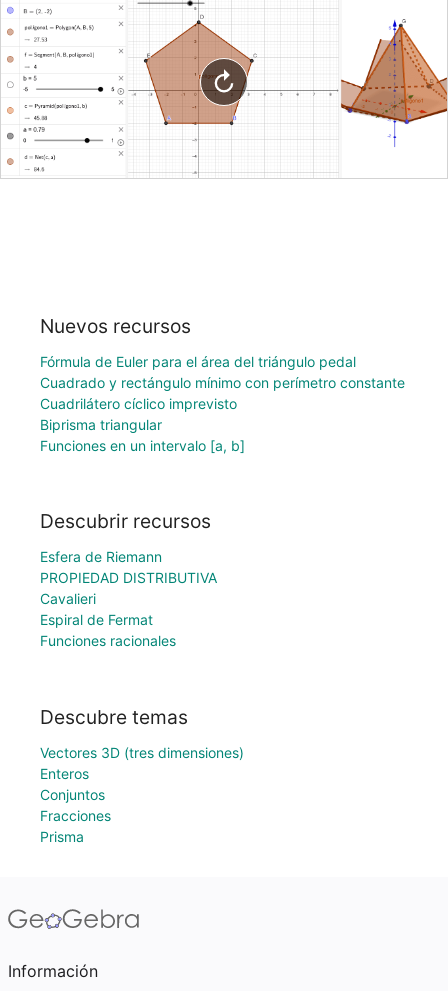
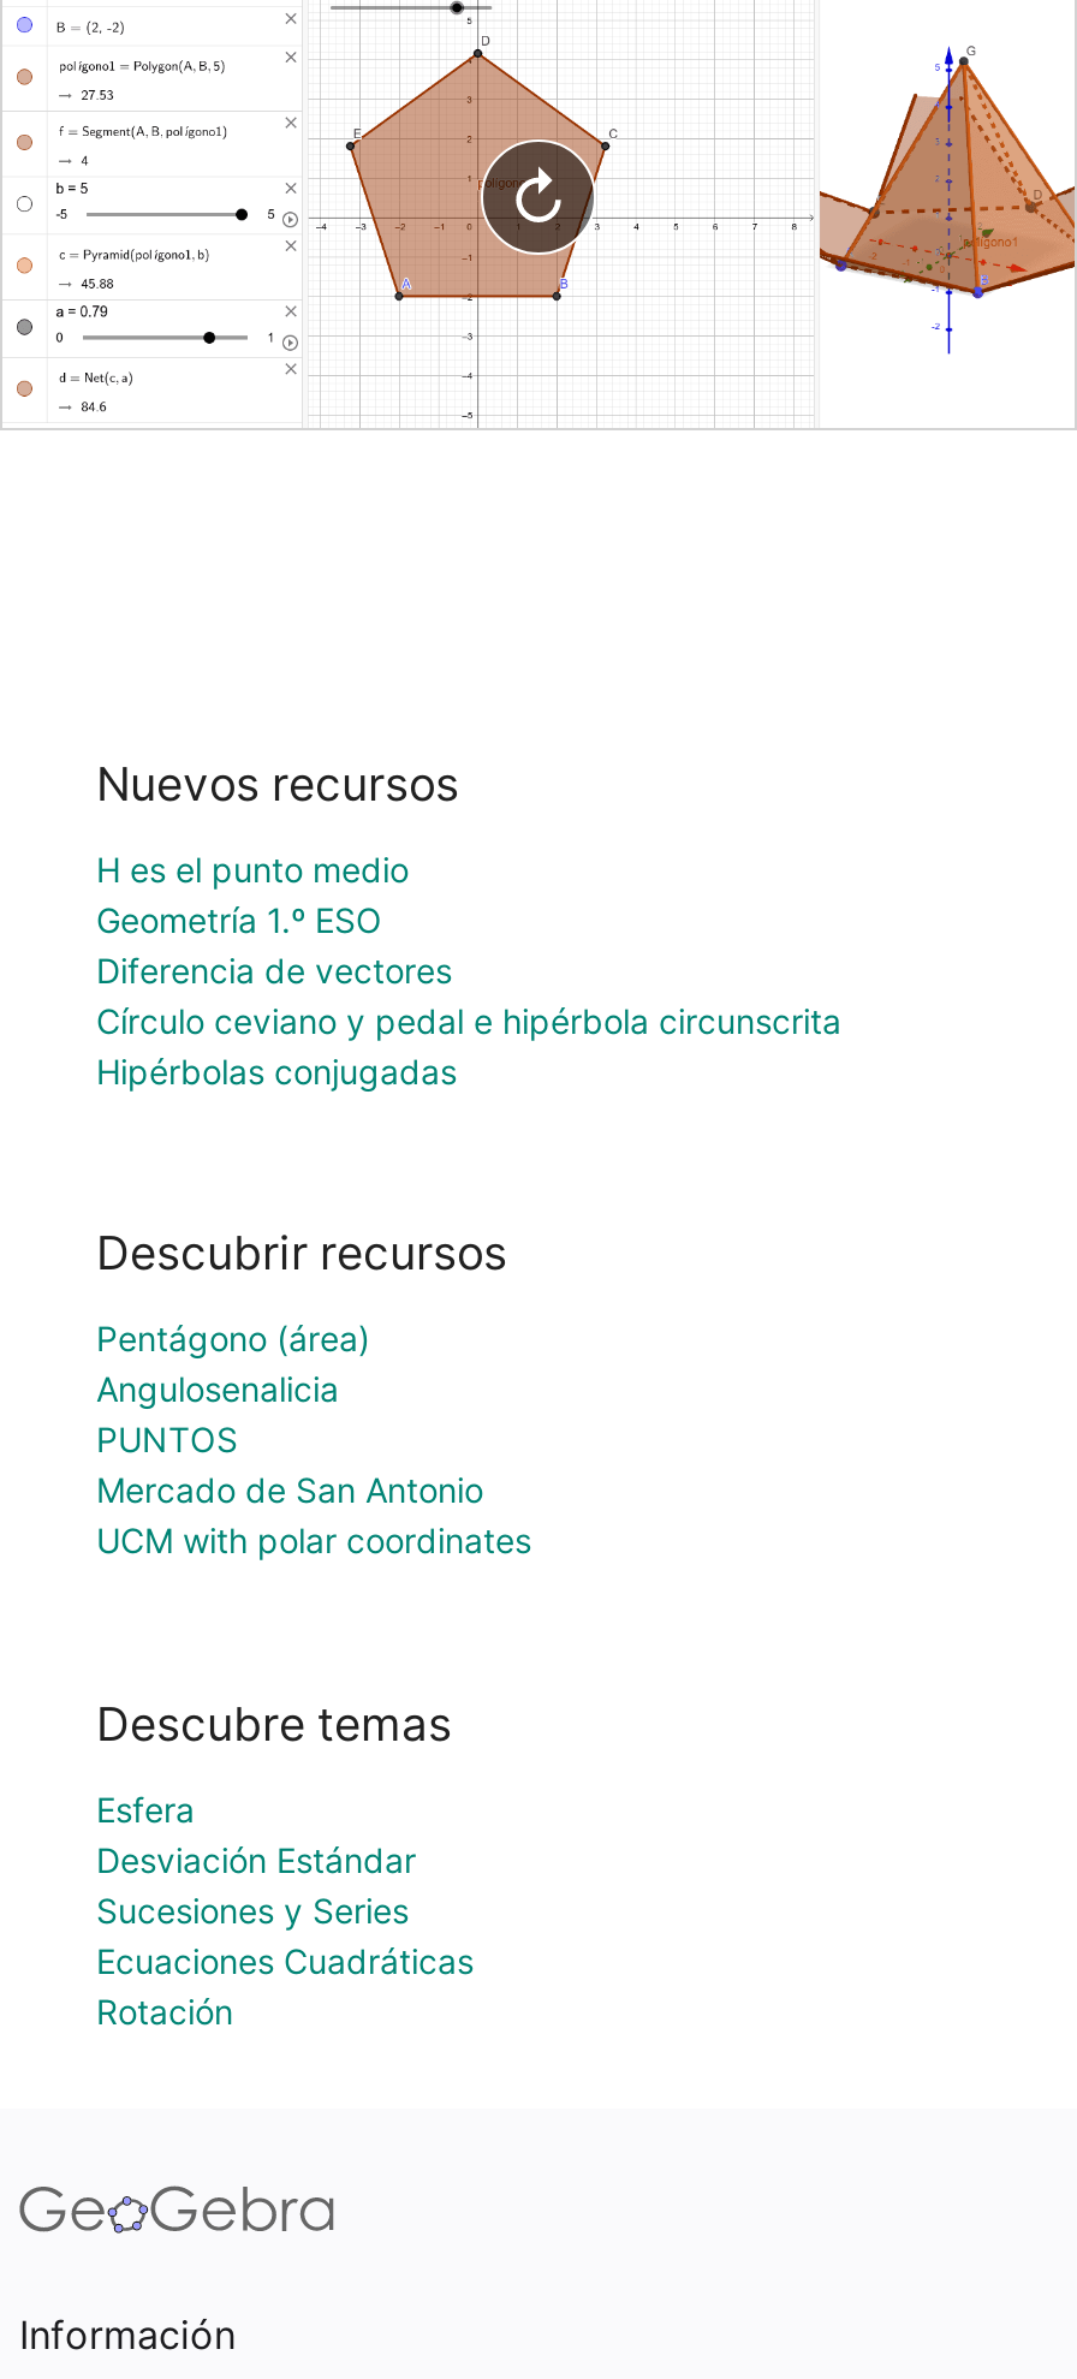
[40,353,405,454] Fórmula de Euler para el área del triángulo pedal | Cuadrado y rectángulo mínimo con perímetro constante | Cuadrilátero cíclico imprevisto | Biprisma triangular | Funciones en un intervalo [a, b] -> [96,848,841,1091] H es el punto medio | Geometría 1.º ESO | Diferencia de vectores | Círculo ceviano y pedal e hipérbola circunscrita | Hipérbolas conjugadas
[40,548,217,649] Esfera de Riemann | PROPIEDAD DISTRIBUTIVA | Cavalieri | Espiral de Fermat | Funciones racionales -> [96,1318,531,1561] Pentágono (área) | Angulosenalicia | PUNTOS | Mercado de San Antonio | UCM with polar coordinates
[40,744,244,845] Vectores 3D (tres dimensiones) | Enteros | Conjuntos | Fracciones | Prisma -> [96,1789,474,2032] Esfera | Desviación Estándar | Sucesiones y Series | Ecuaciones Cuadráticas | Rotación

